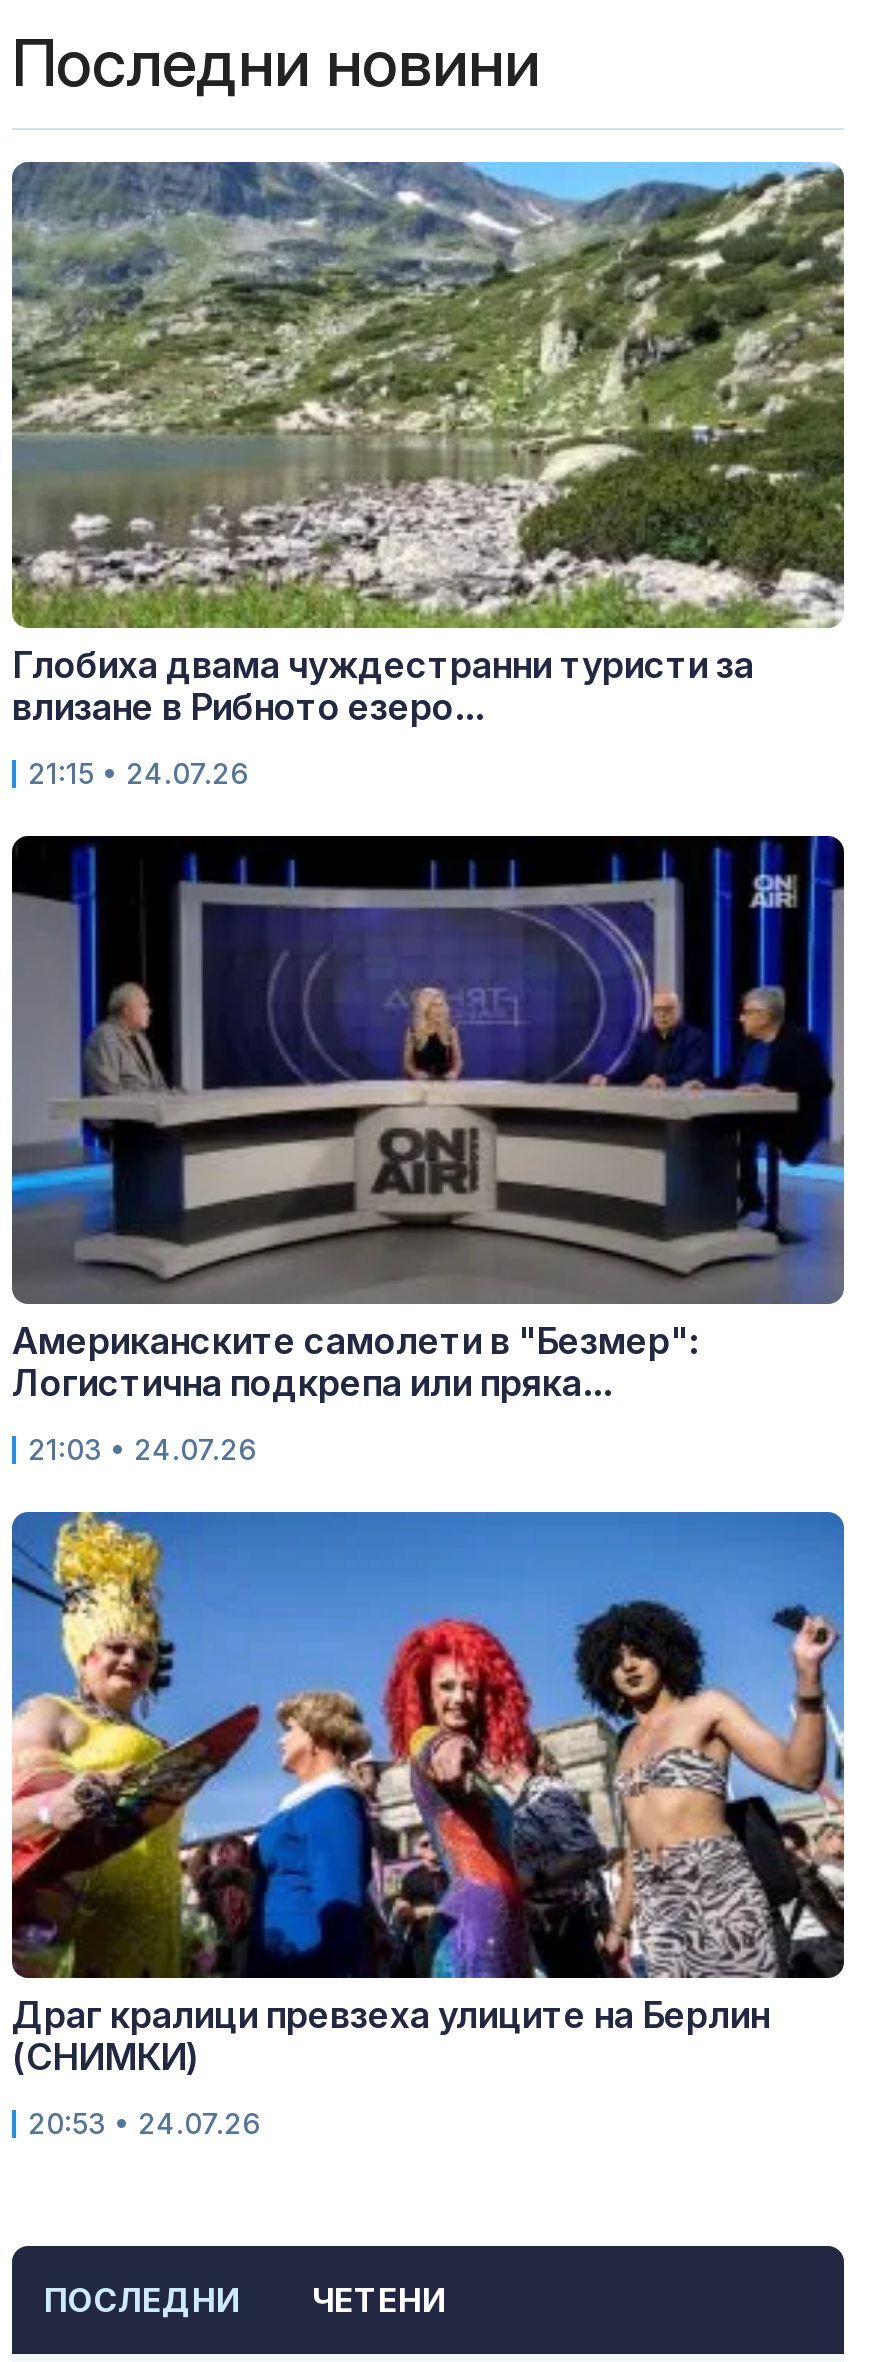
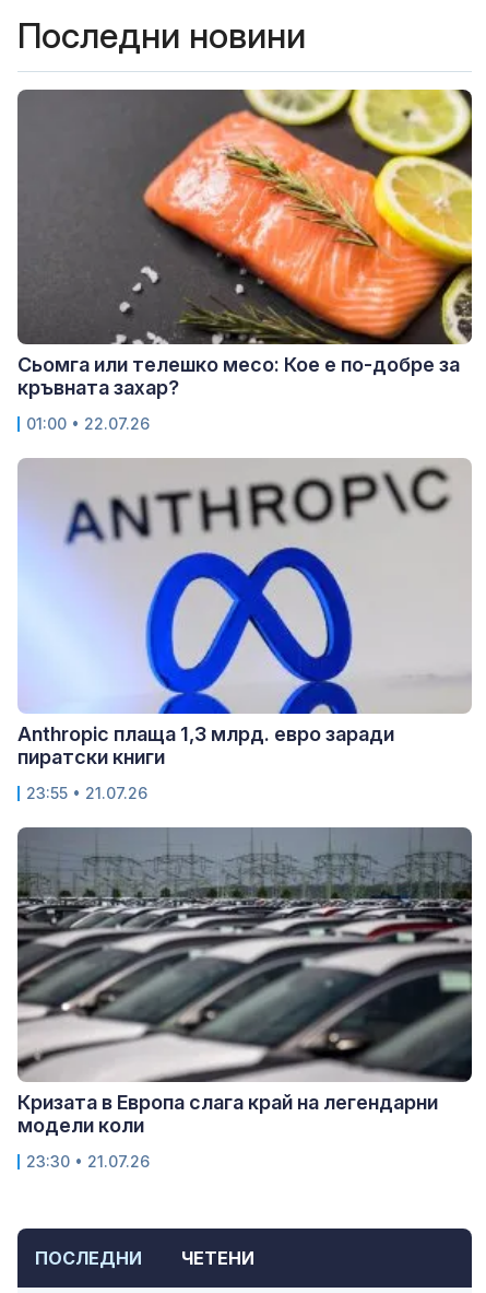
[12,160,846,729] [image] | Глобиха двама чуждестранни туристи за | влизане в Рибното езеро... -> [17,89,473,399] [image] | Сьомга или телешко месо: Кое е по-добре за | кръвната захар?
[28,757,248,791] 21:15 • 24.07.26 -> [26,415,150,433] 01:00 • 22.07.26
[10,834,846,1403] [image] | Американските самолети в "Безмер": | Логистична подкрепа или пряка... -> [17,458,472,768] [image] | Anthropic плаща 1,3 млрд. евро заради | пиратски книги
[28,1431,256,1465] 21:03 • 24.07.26 -> [26,783,147,802] 23:55 • 21.07.26
[10,1512,846,2078] [image] | Драг кралици превзеха улиците на Берлин | (СНИМКИ) -> [16,827,473,1137] [image] | Кризата в Европа слага край на легендарни | модели коли
[28,2106,260,2140] 20:53 • 24.07.26 -> [26,1152,150,1170] 23:30 • 21.07.26

